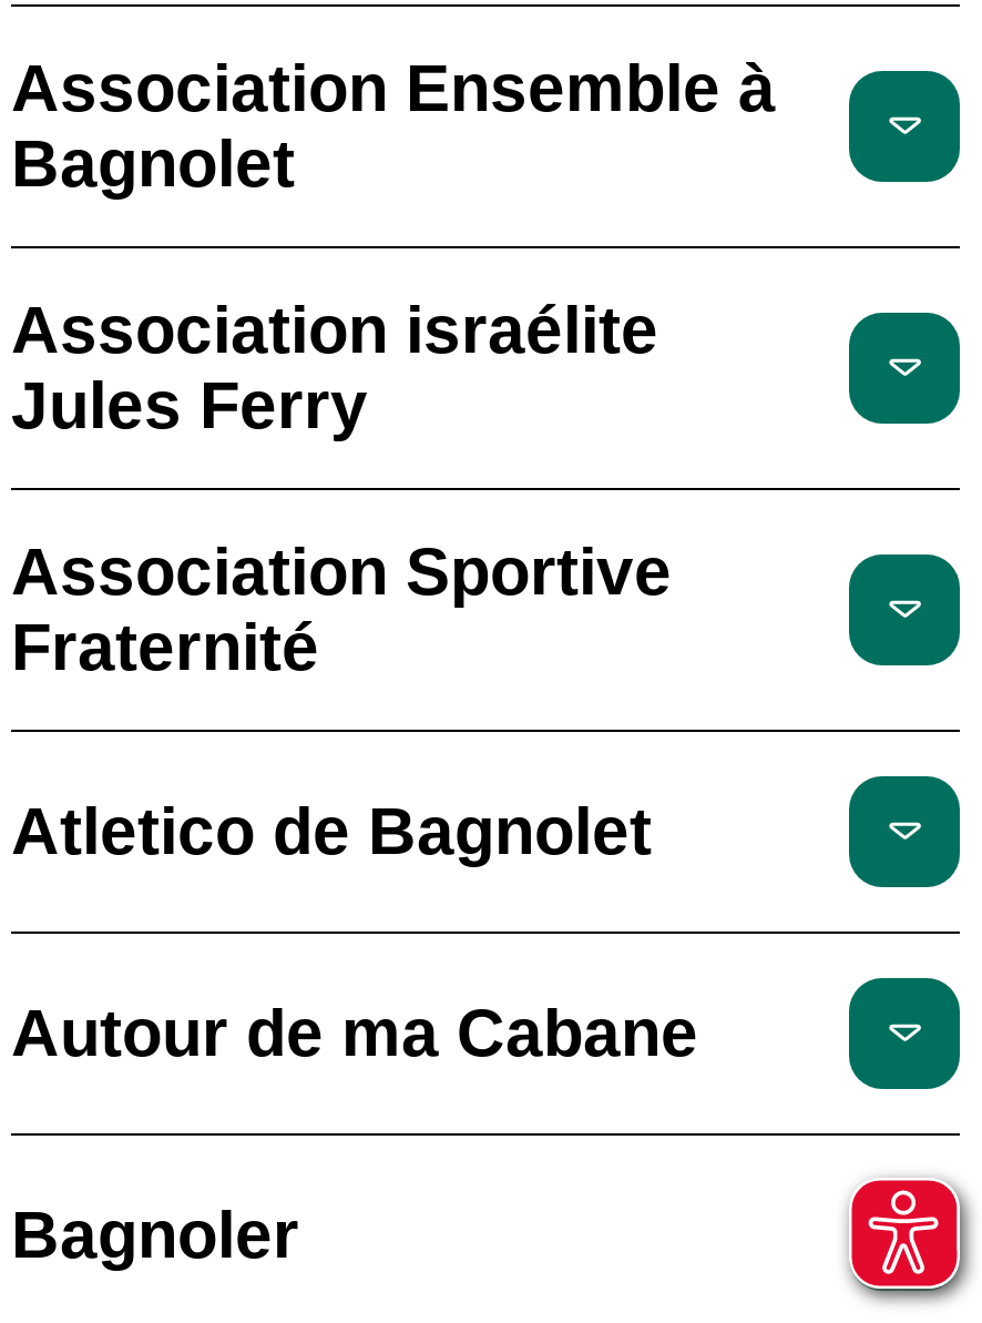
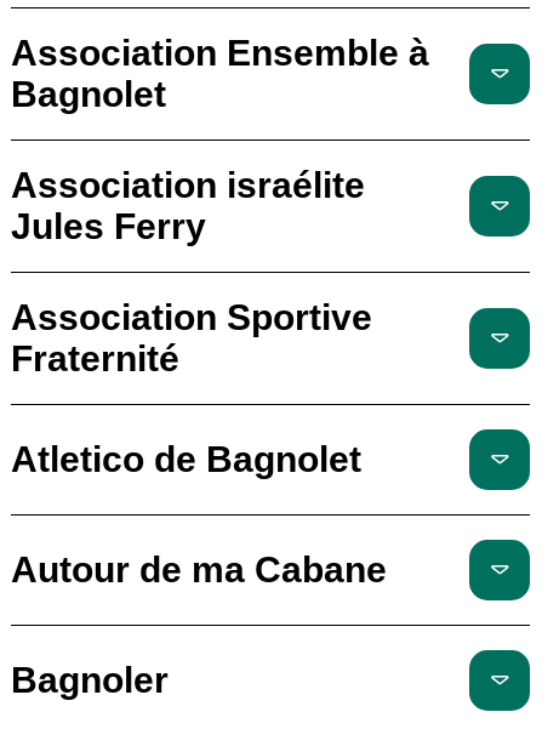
[849,1178,973,1304] [image] -> [468,649,536,717] [image]

